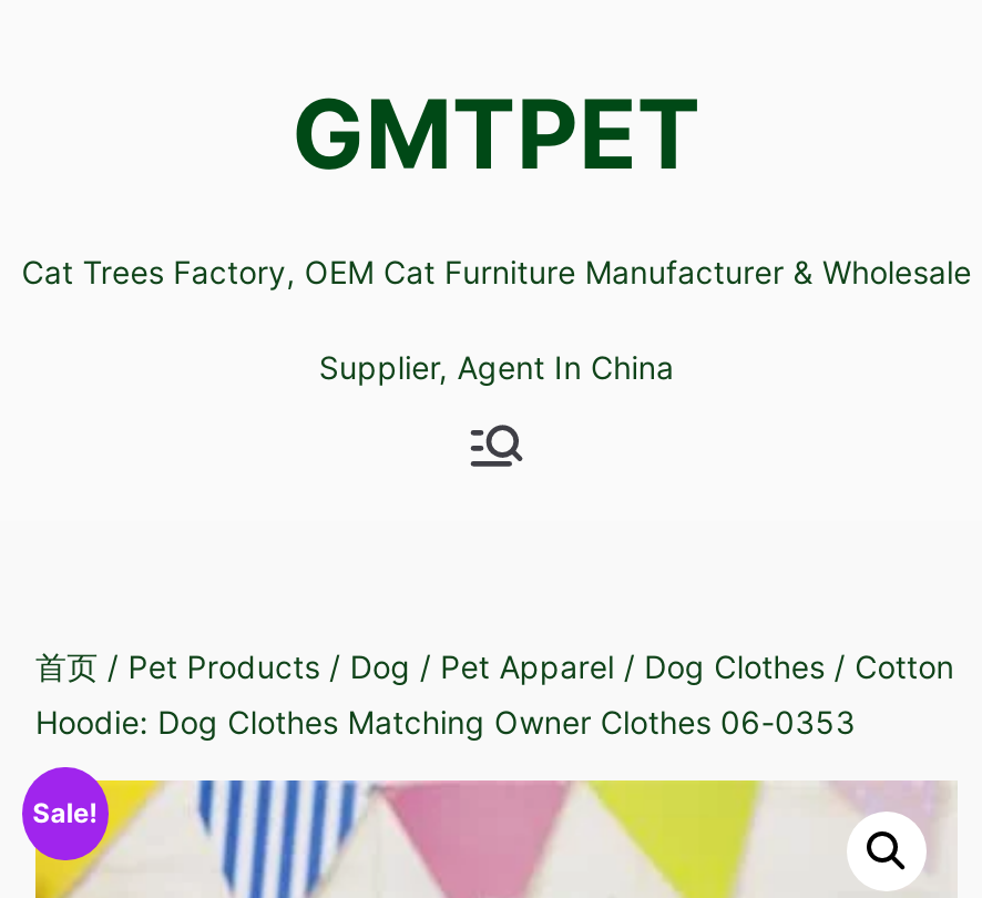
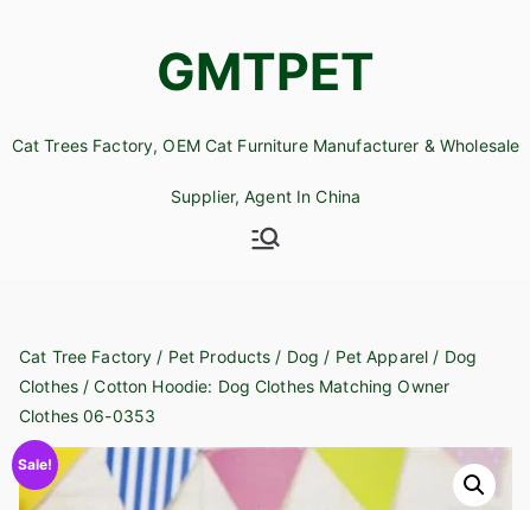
[35,646,954,739] 首页/ Pet Products / Dog / Pet Apparel / Dog Clothes / Cotton | Hoodie: Dog Clothes Matching Owner Clothes 06-0353 -> [19,346,477,425] Cat Tree Factory / Pet Products / Dog / Pet Apparel / Dog | Clothes / Cotton Hoodie: Dog Clothes Matching Owner | Clothes 06-0353

